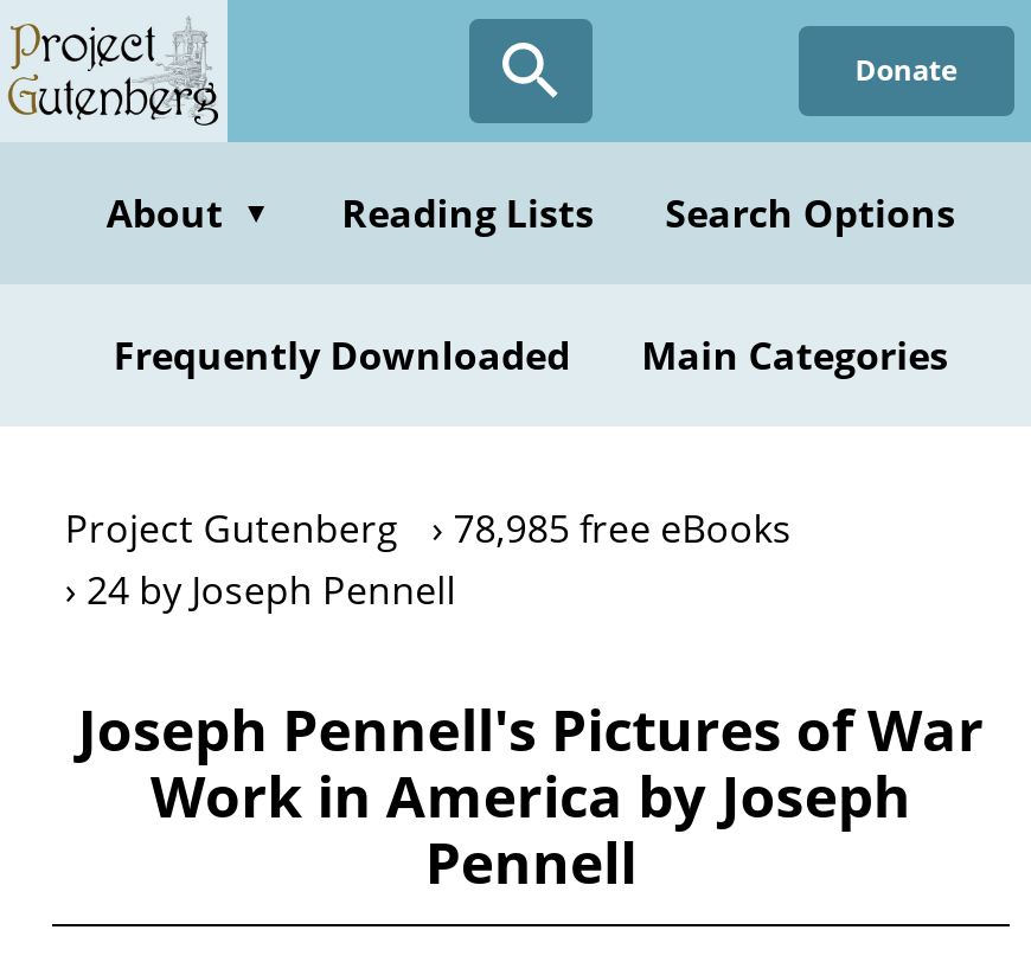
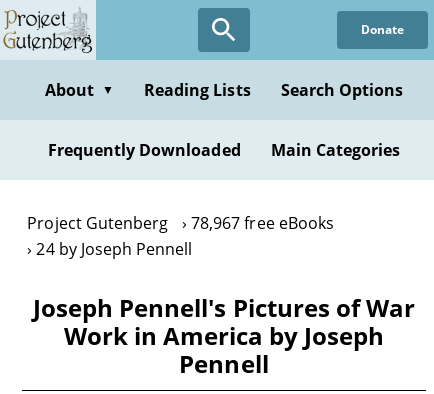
[65,502,791,554] Project Gutenberg 78,985 free eBooks -> [27,212,334,234] Project Gutenberg 78,967 free eBooks

